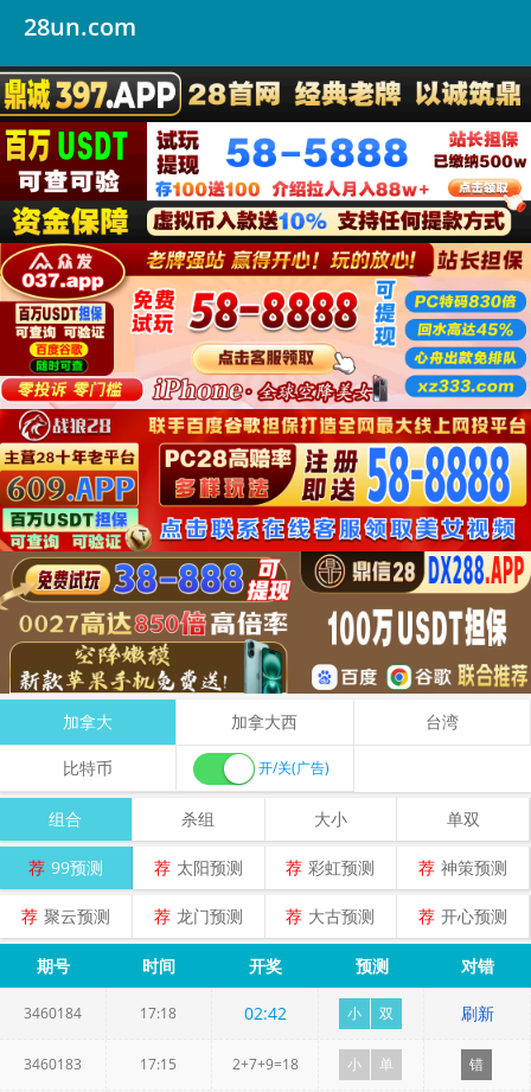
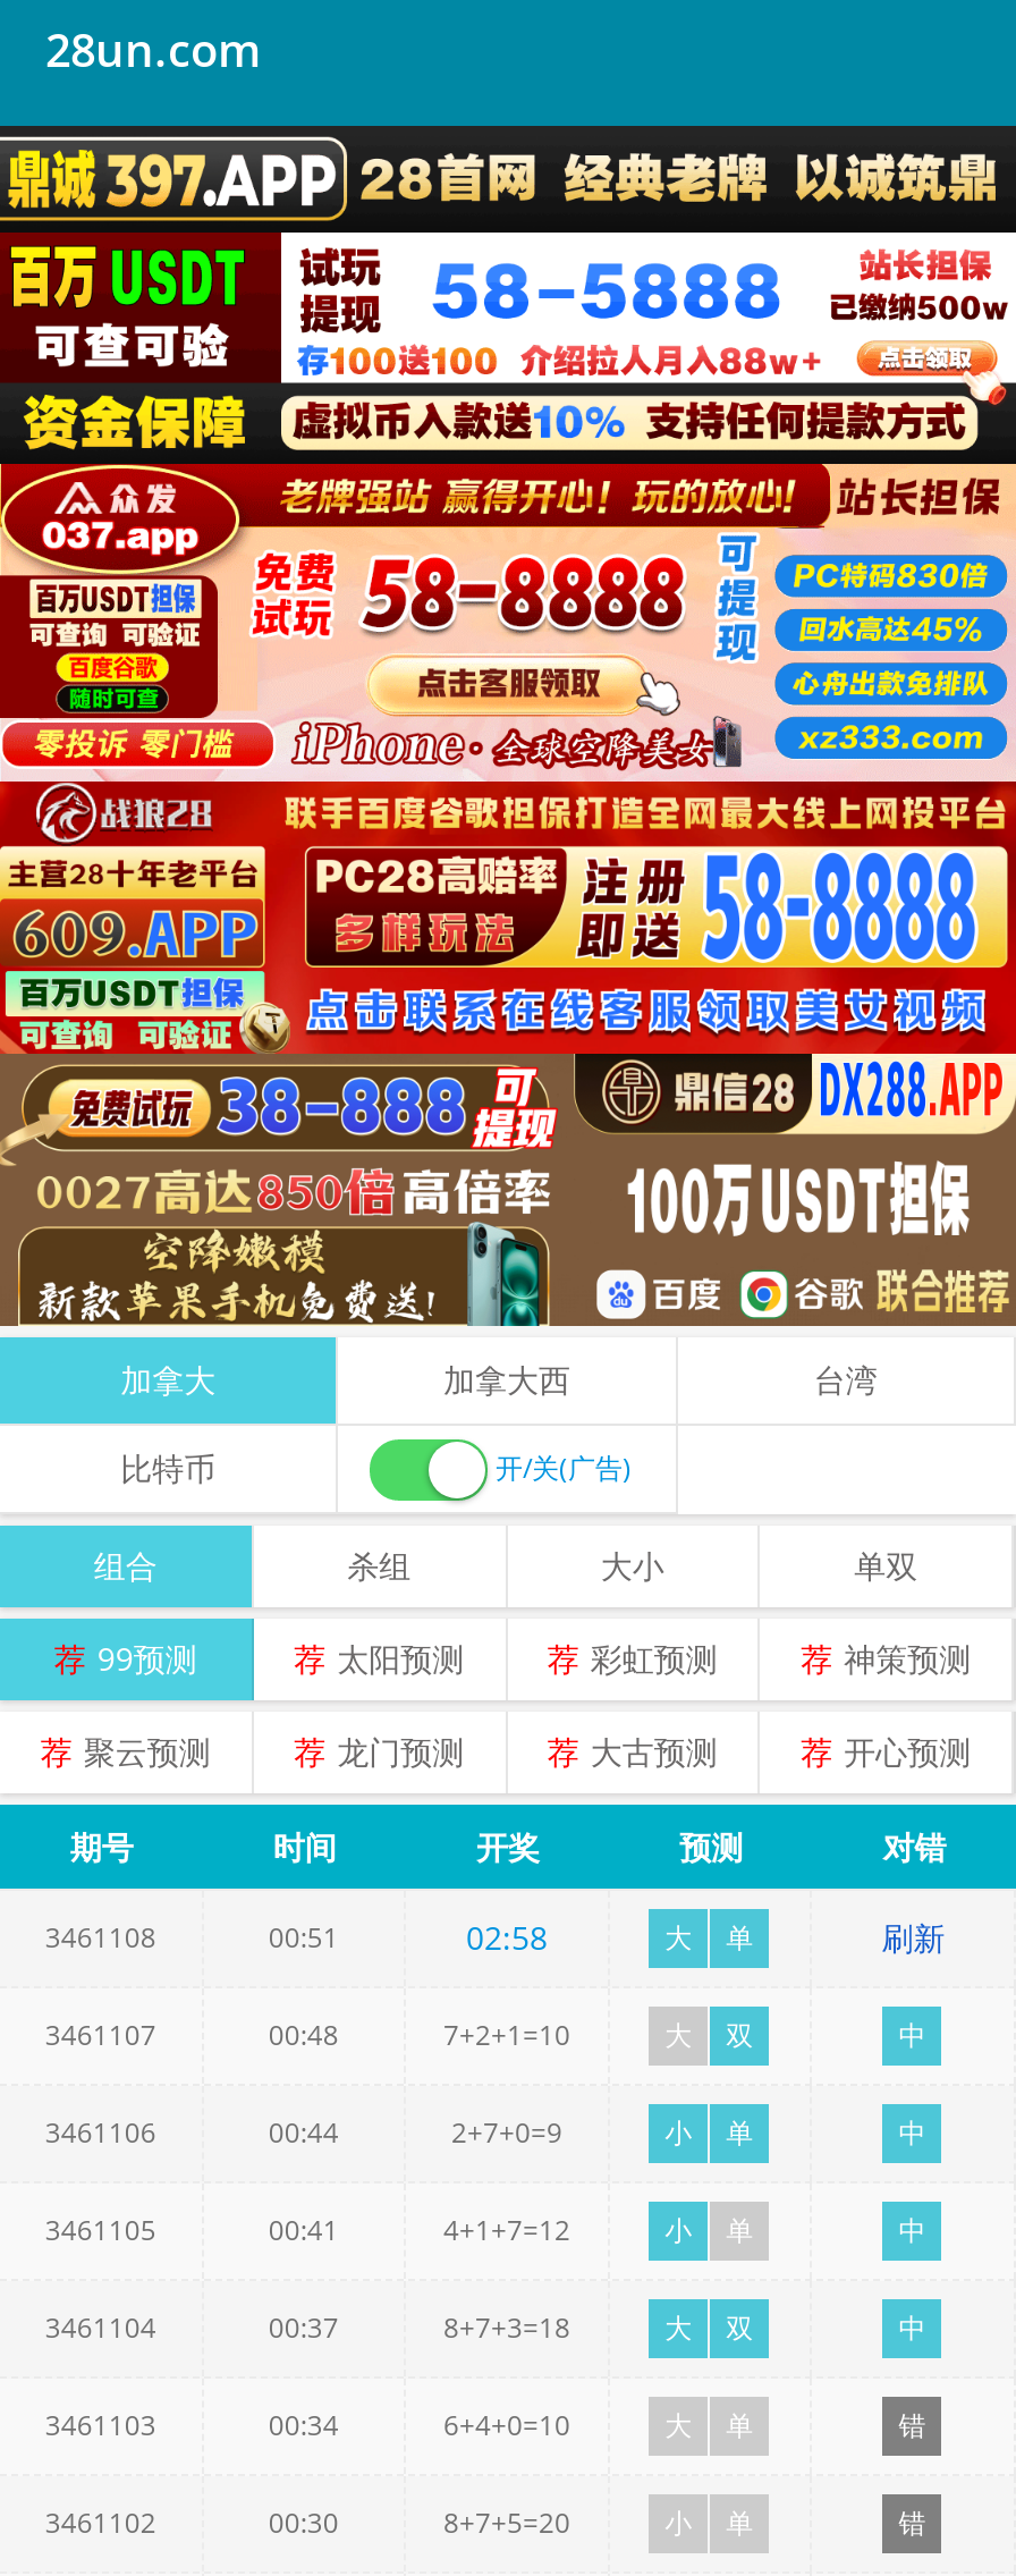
[23,1002,286,1025] 3460184 | 17:18 | 02:42 -> [45,1917,945,2152] 3461108 | 00:51 | 02:58 | 大 | 单 | 刷新 | 3461107 | 00:48 | 7+2+1=10 | 大 | 双 | 中 | 3461106 | 00:44 | 2+7+0=9
[23,1002,494,1075] 刷新 | 3460183 | 17:15 | 2+7+9=18 -> [45,2309,926,2543] 中 | 3461103 | 00:34 | 6+4+0=10 | 大 | 单 | 错 | 3461102 | 00:30 | 8+7+5=20
none -> [45,2114,926,2348] 单 | 中 | 3461105 | 00:41 | 4+1+7=12 | 小 | 单 | 中 | 3461104 | 00:37 | 8+7+3=18 | 大

